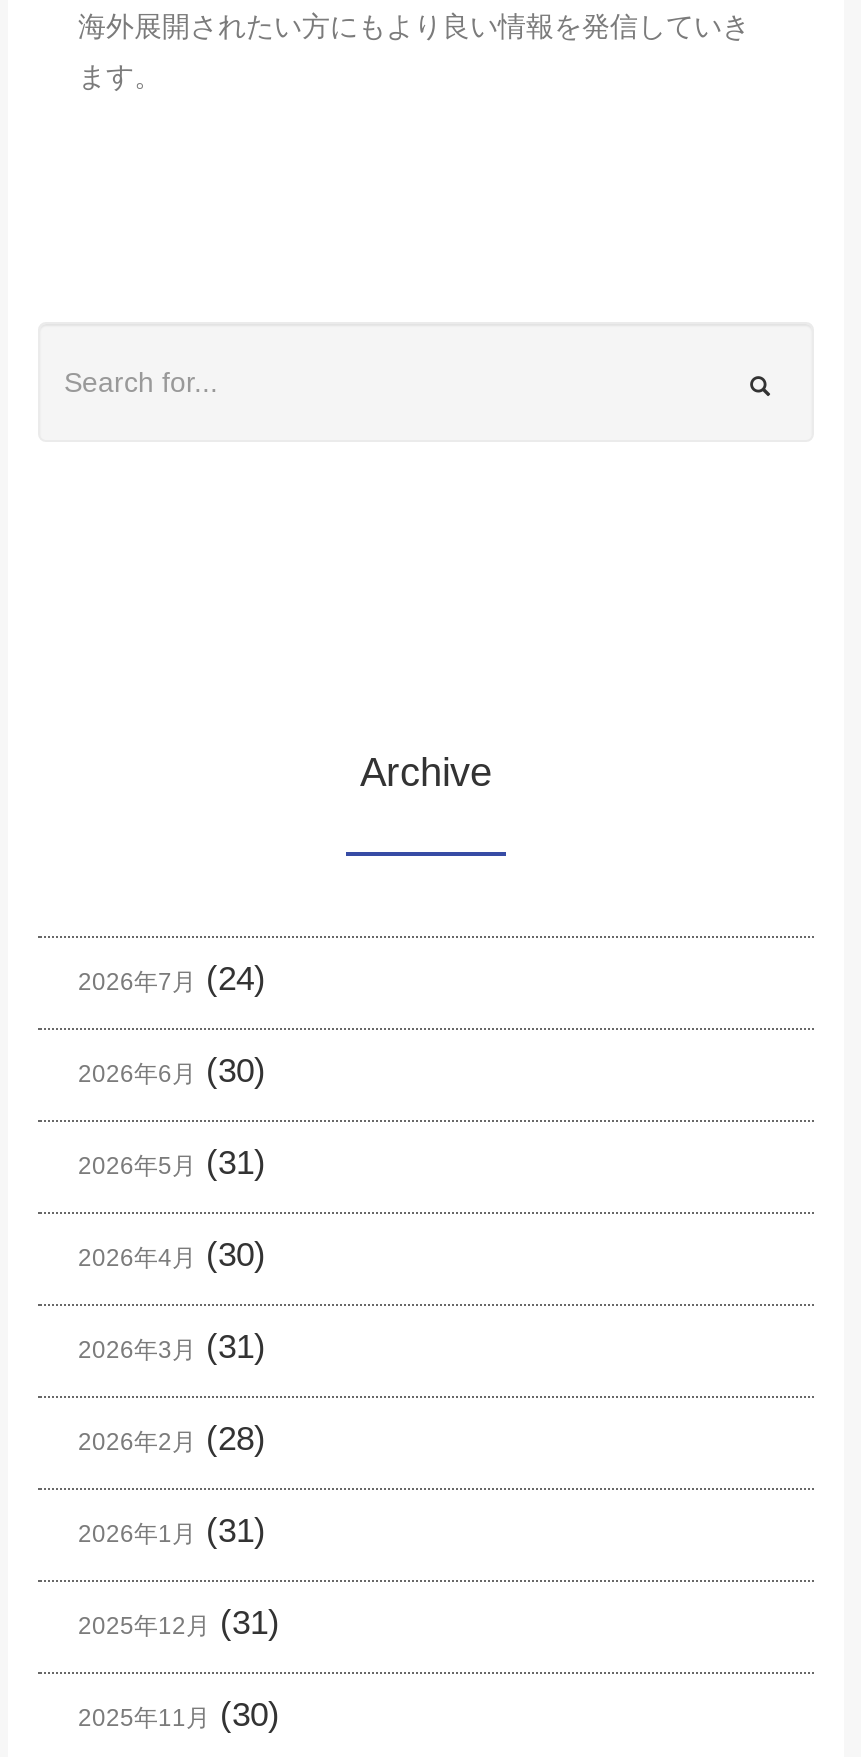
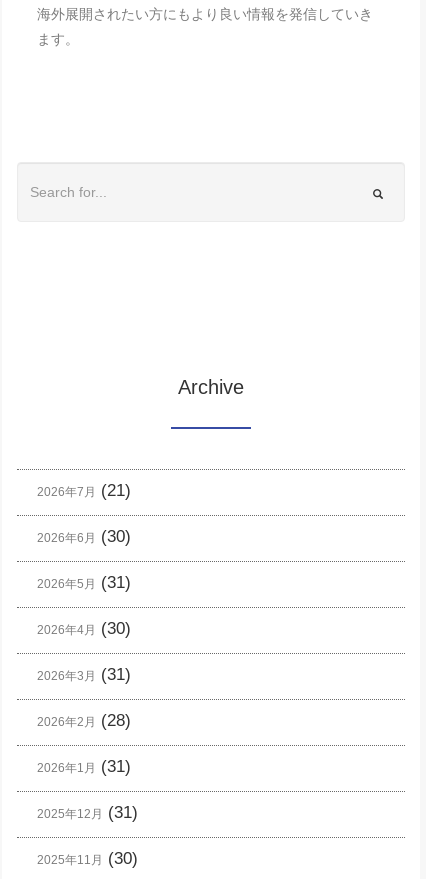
[78,960,266,998] 2026年7月(24) -> [37,481,131,500] 2026年7月(21)

